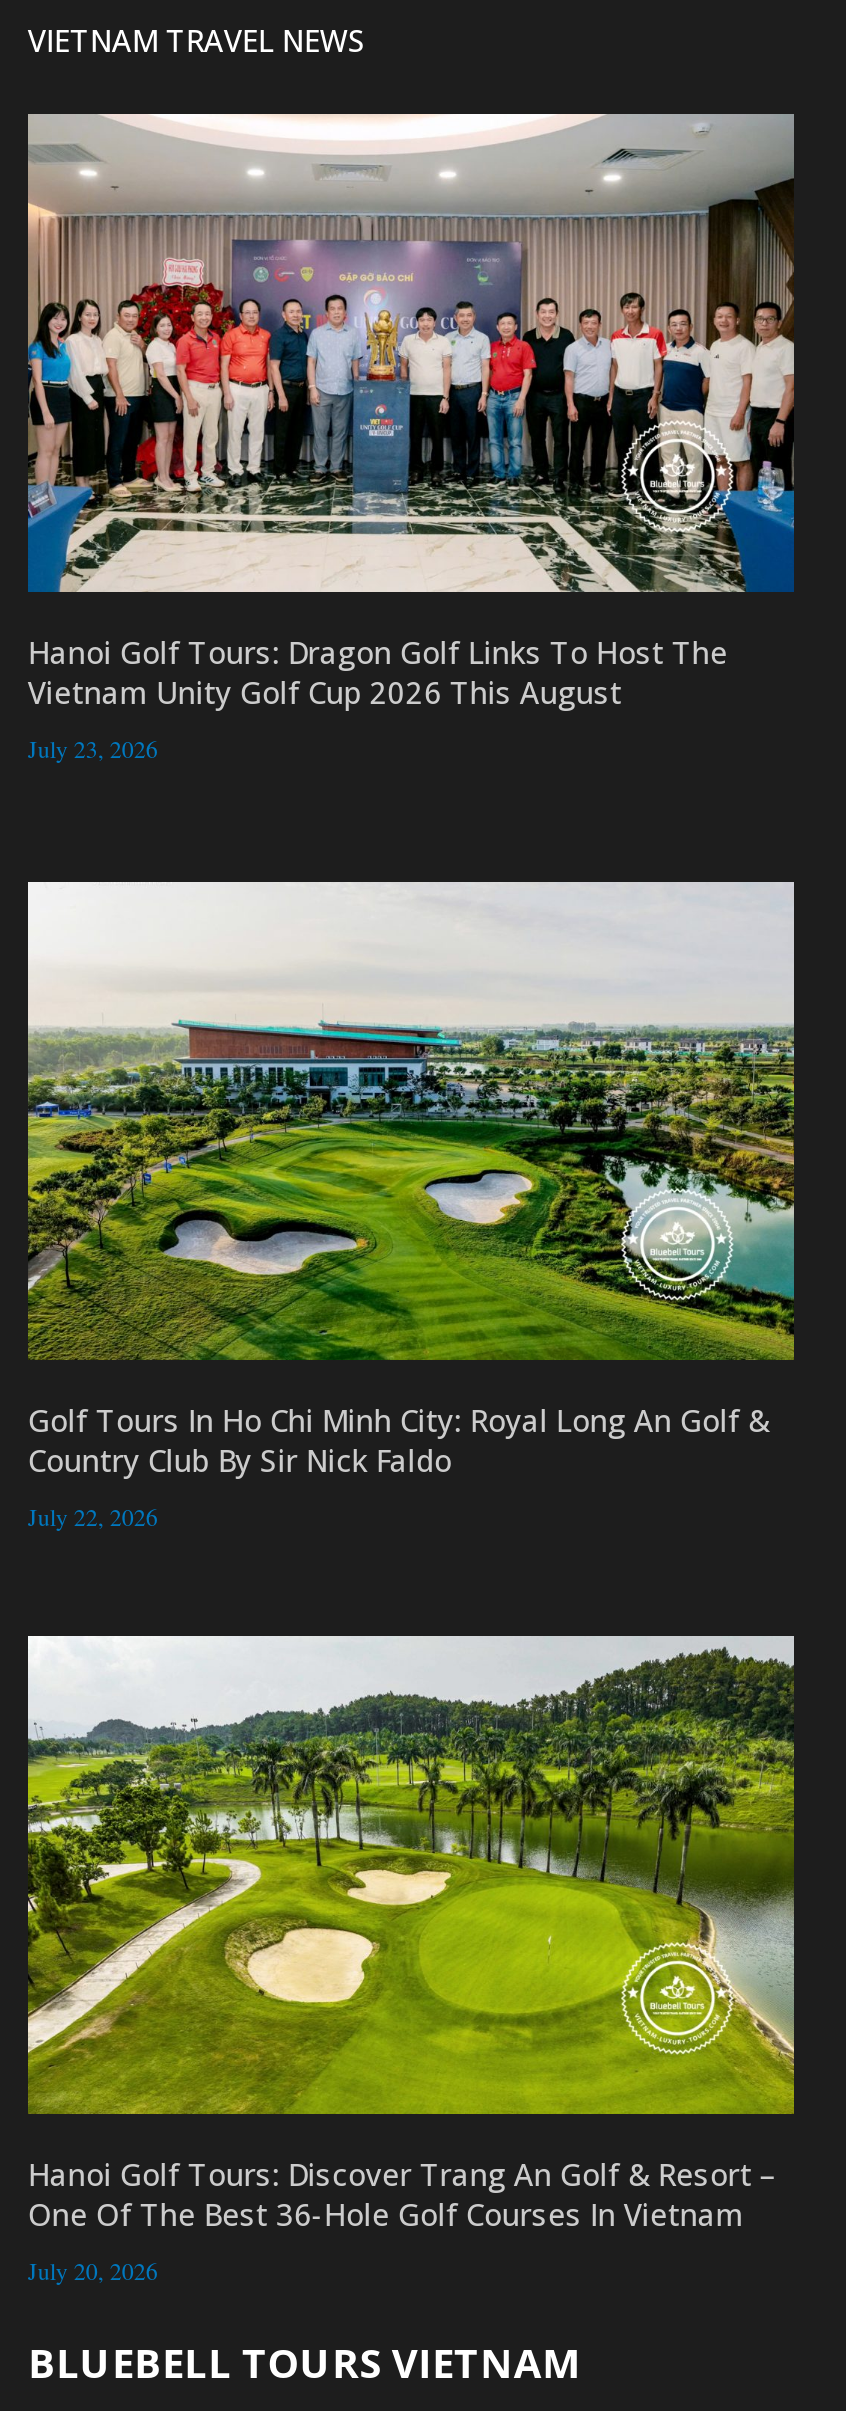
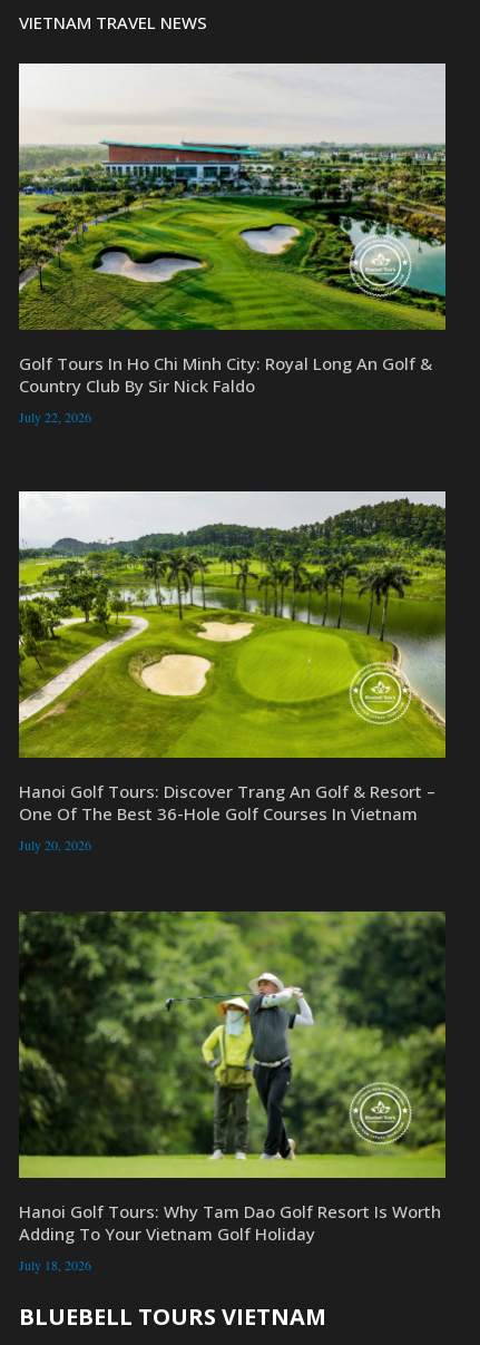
[26,114,796,765] [image] | Hanoi Golf Tours: Dragon Golf Links To Host The | Vietnam Unity Golf Cup 2026 This August | July 23, 2026 -> none
moved [24,1002,798,1533] -> [17,130,448,426]: [image] | Golf Tours In Ho Chi Minh City: Royal Long An Golf & | Country Club By Sir Nick Faldo | July 22, 2026
moved [24,1642,798,2287] -> [17,495,448,854]: [image] | Hanoi Golf Tours: Discover Trang An Golf & Resort – | One Of The Best 36-Hole Golf Courses In Vietnam | July 20, 2026
none -> [18,910,445,1274] [image] | Hanoi Golf Tours: Why Tam Dao Golf Resort Is Worth | Adding To Your Vietnam Golf Holiday | July 18, 2026

